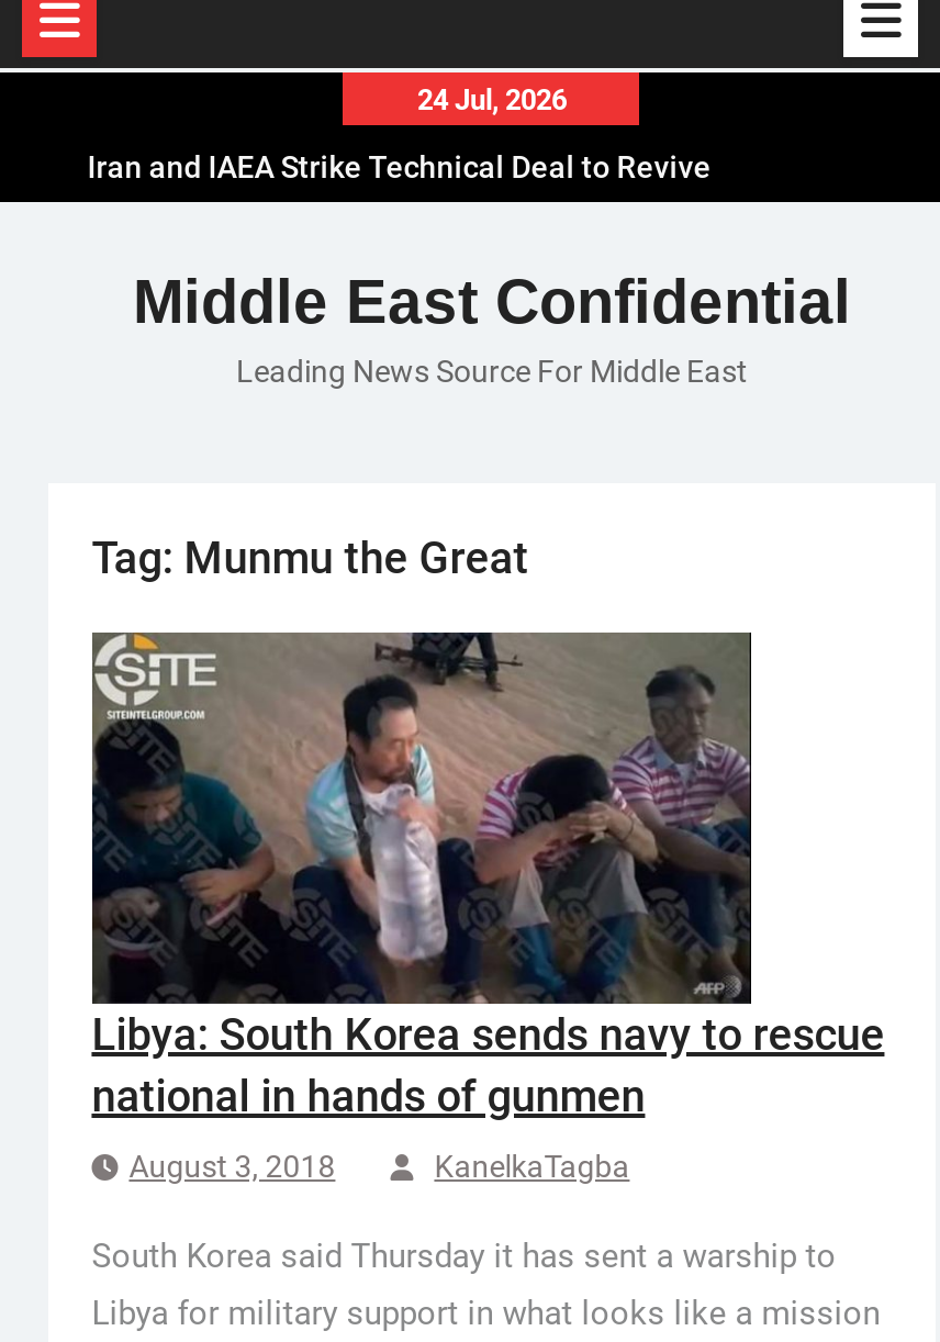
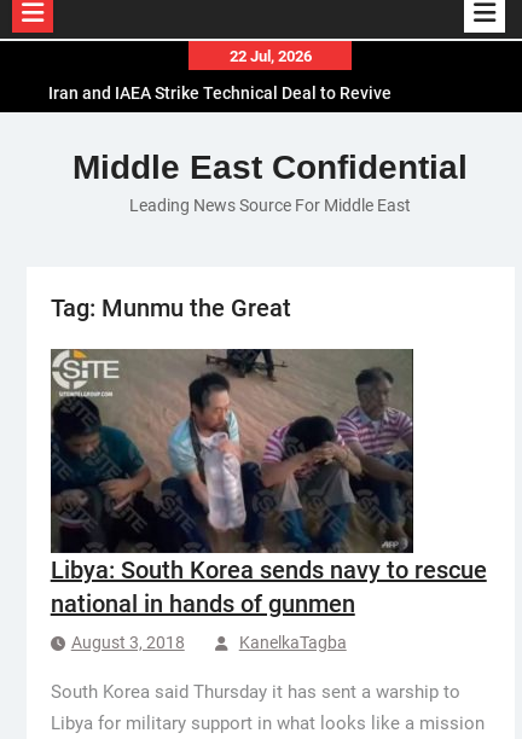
[417,83,567,116] 24 Jul, 2026 -> [230,47,312,65] 22 Jul, 2026

